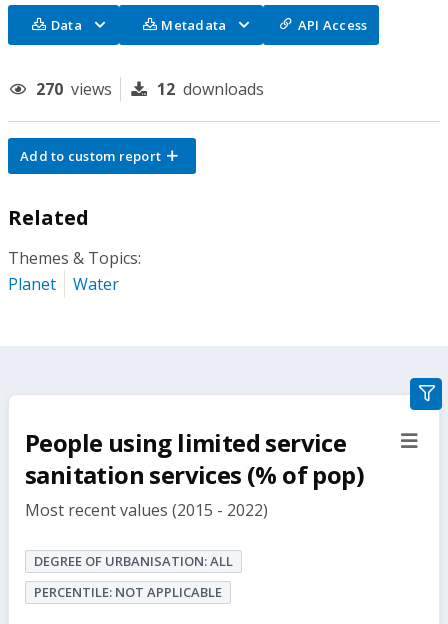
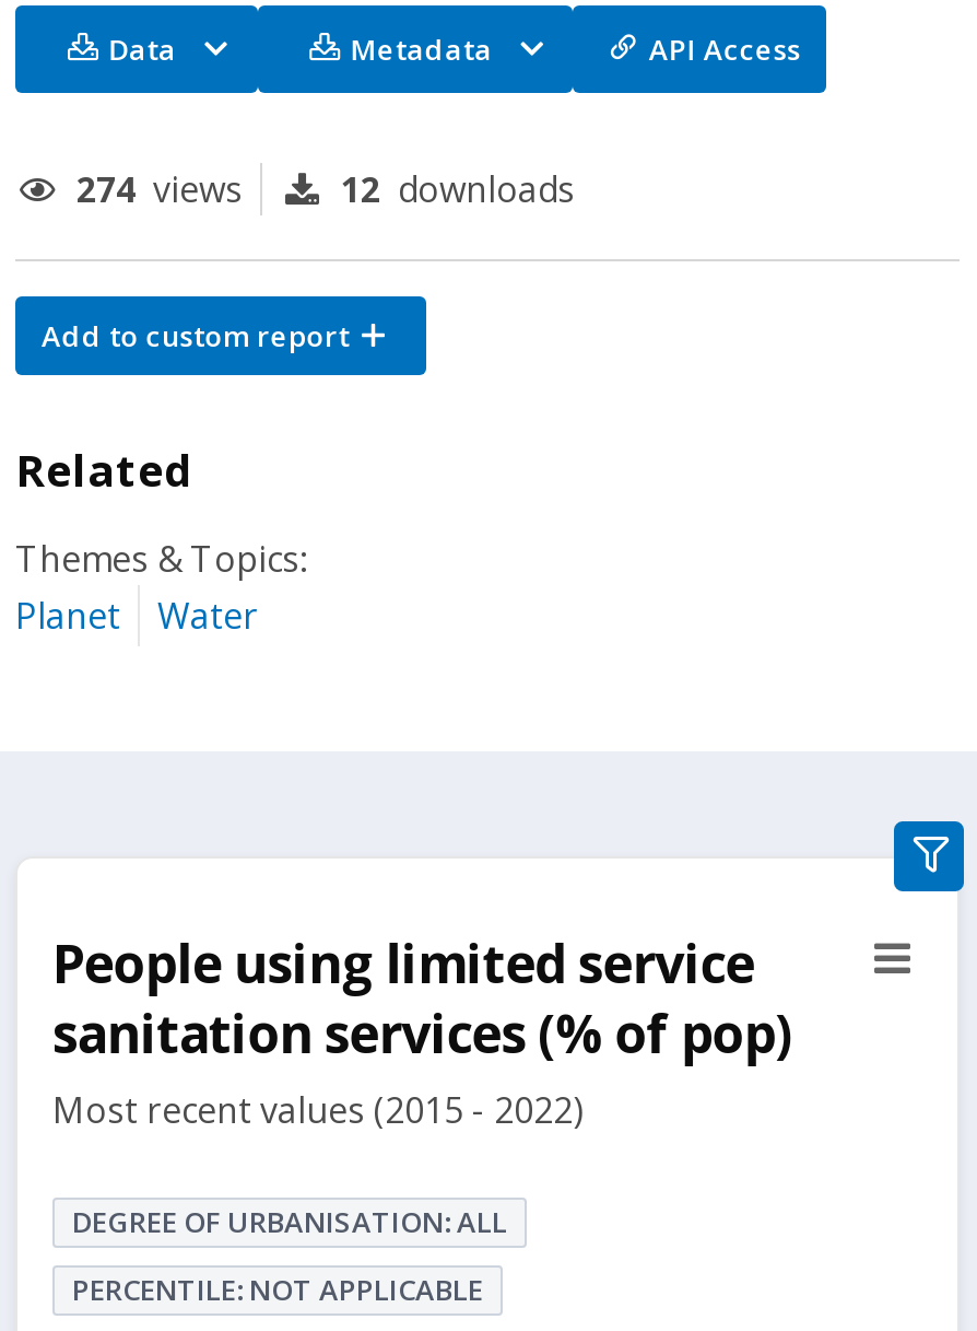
[36,78,112,100] 270 views -> [76,165,243,213] 274 views

